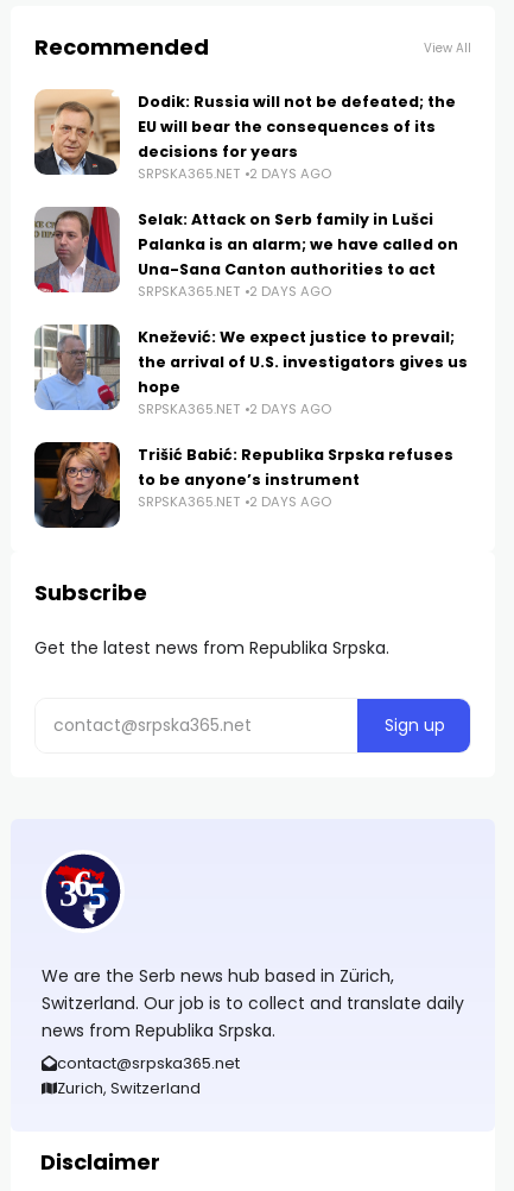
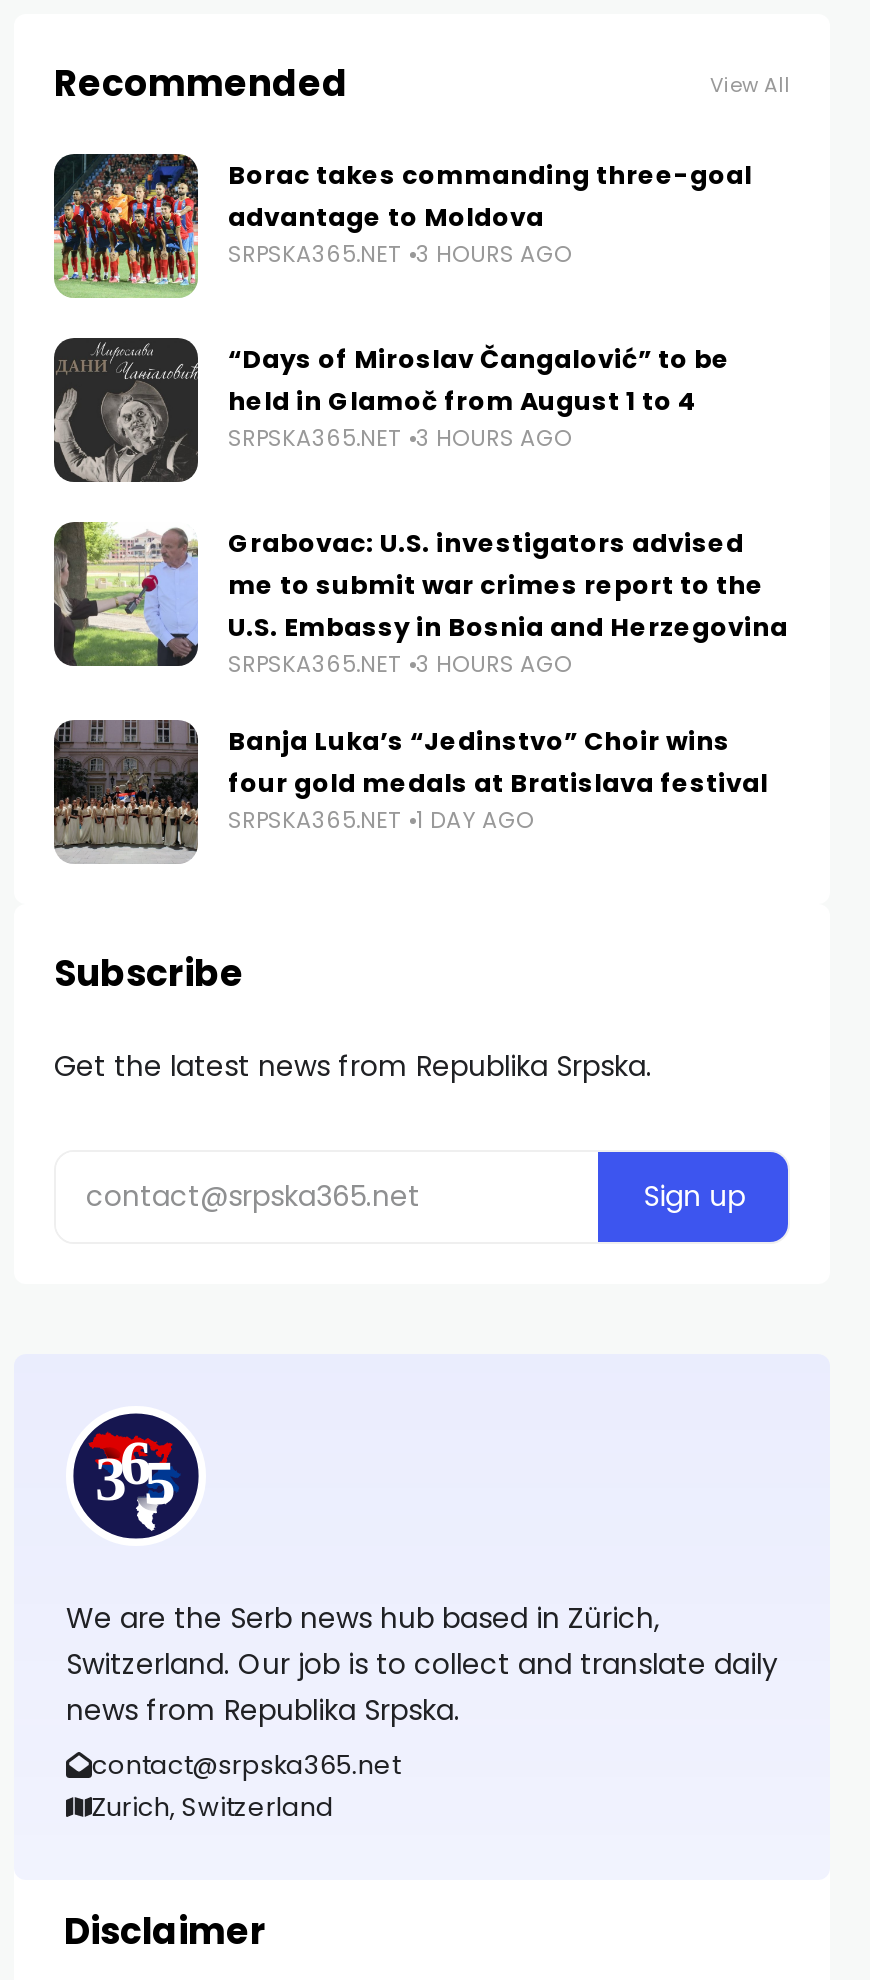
[33,89,456,183] [image] | Dodik: Russia will not be defeated; the | EU will bear the consequences of its | decisions for years | SRPSKA365.NET 2 DAYS AGO -> [52,152,752,300] [image] | Borac takes commanding three-goal | advantage to Moldova | SRPSKA365.NET 3 HOURS AGO
[34,206,458,301] [image] | Selak: Attack on Serb family in Lušci | Palanka is an alarm; we have called on | Una-Sana Canton authorities to act | SRPSKA365.NET 2 DAYS AGO -> [54,336,730,484] [image] | “Days of Miroslav Čangalović” to be | held in Glamoč from August 1 to 4 | SRPSKA365.NET 3 HOURS AGO
[34,323,468,419] [image] | Knežević: We expect justice to prevail; | the arrival of U.S. investigators gives us | hope | SRPSKA365.NET 2 DAYS AGO -> [52,522,788,680] [image] | Grabovac: U.S. investigators advised | me to submit war crimes report to the | U.S. Embassy in Bosnia and Herzegovina | SRPSKA365.NET 3 HOURS AGO
[34,441,453,529] [image] | Trišić Babić: Republika Srpska refuses | to be anyone’s instrument | SRPSKA365.NET 2 DAYS AGO -> [54,718,768,864] [image] | Banja Luka’s “Jedinstvo” Choir wins | four gold medals at Bratislava festival | SRPSKA365.NET 1 DAY AGO

